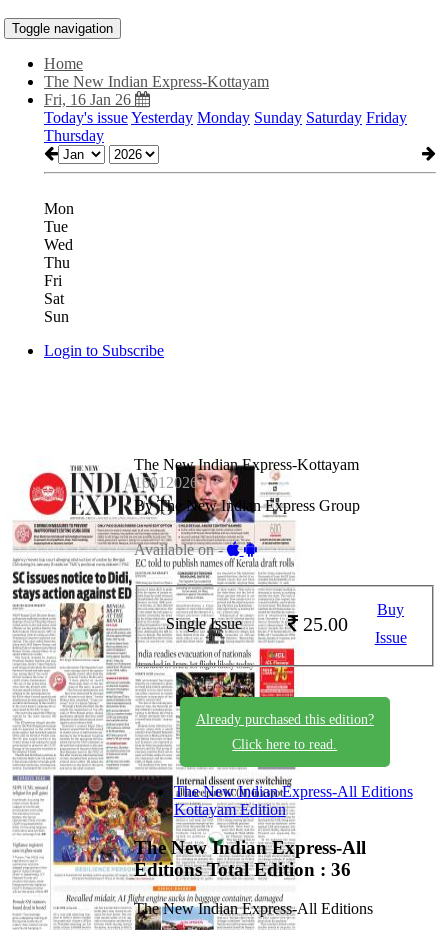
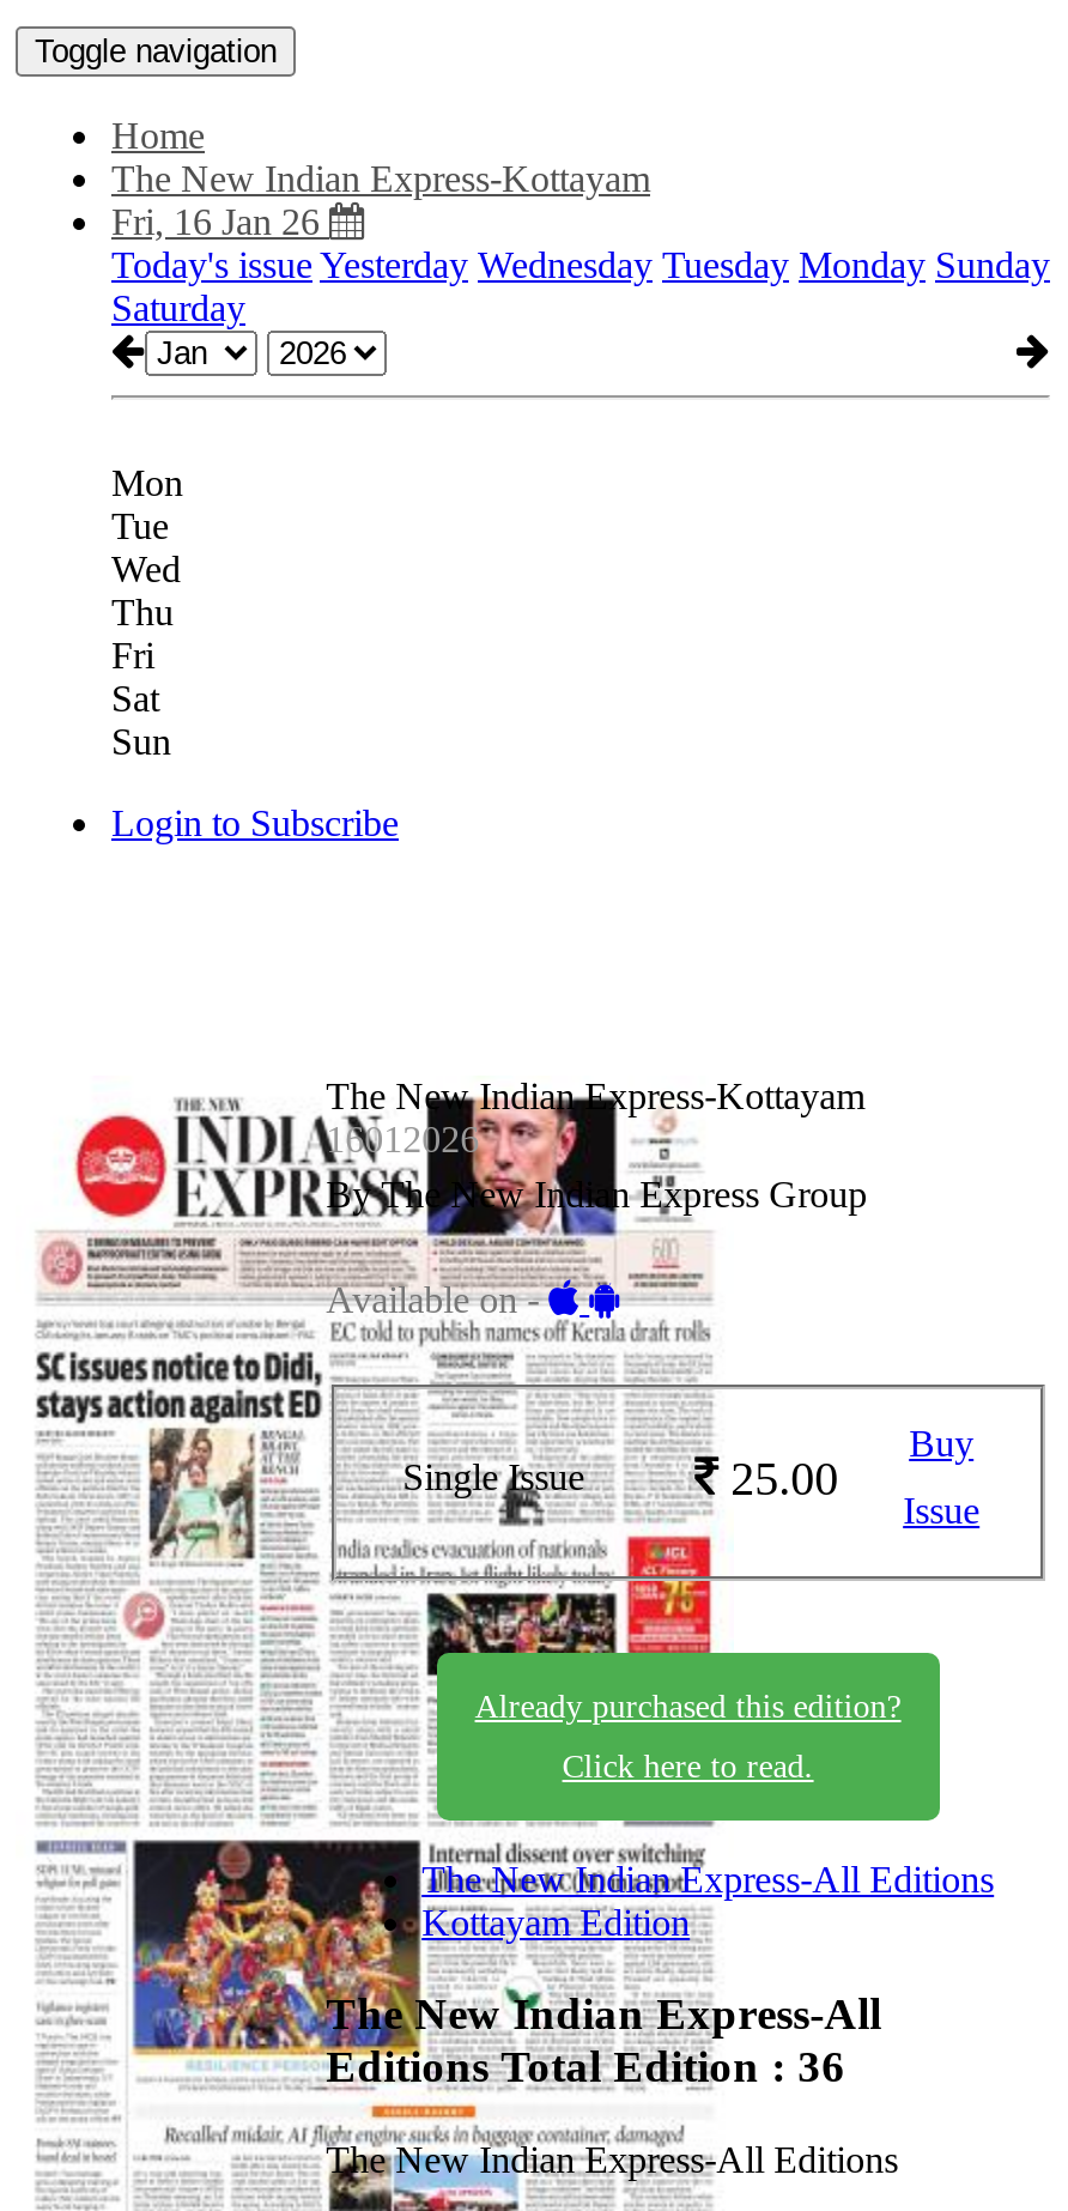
[44,109,407,144] Today's issue Yesterday Monday Sunday Saturday Friday | Thursday -> [111,244,1050,328] Today's issue Yesterday Wednesday Tuesday Monday Sunday | Saturday

